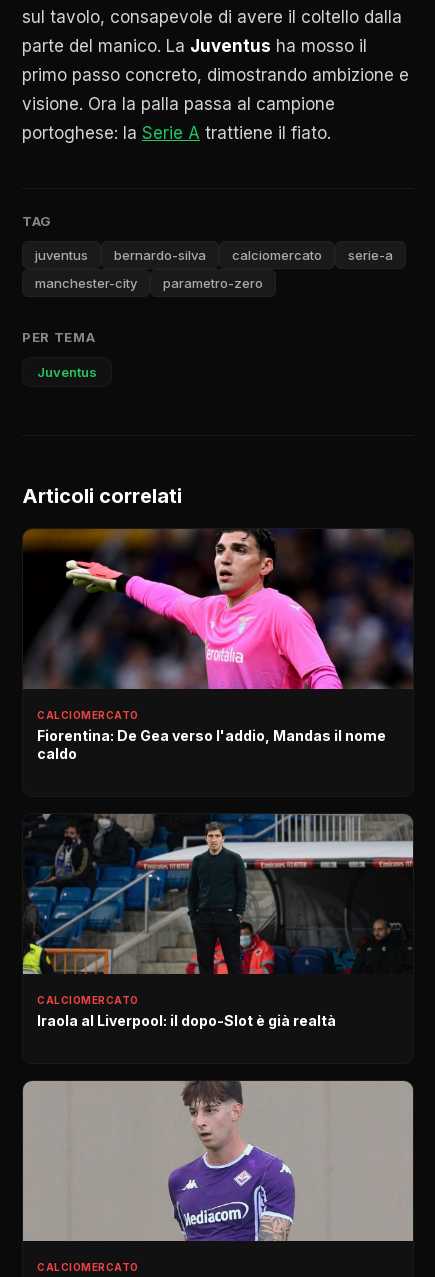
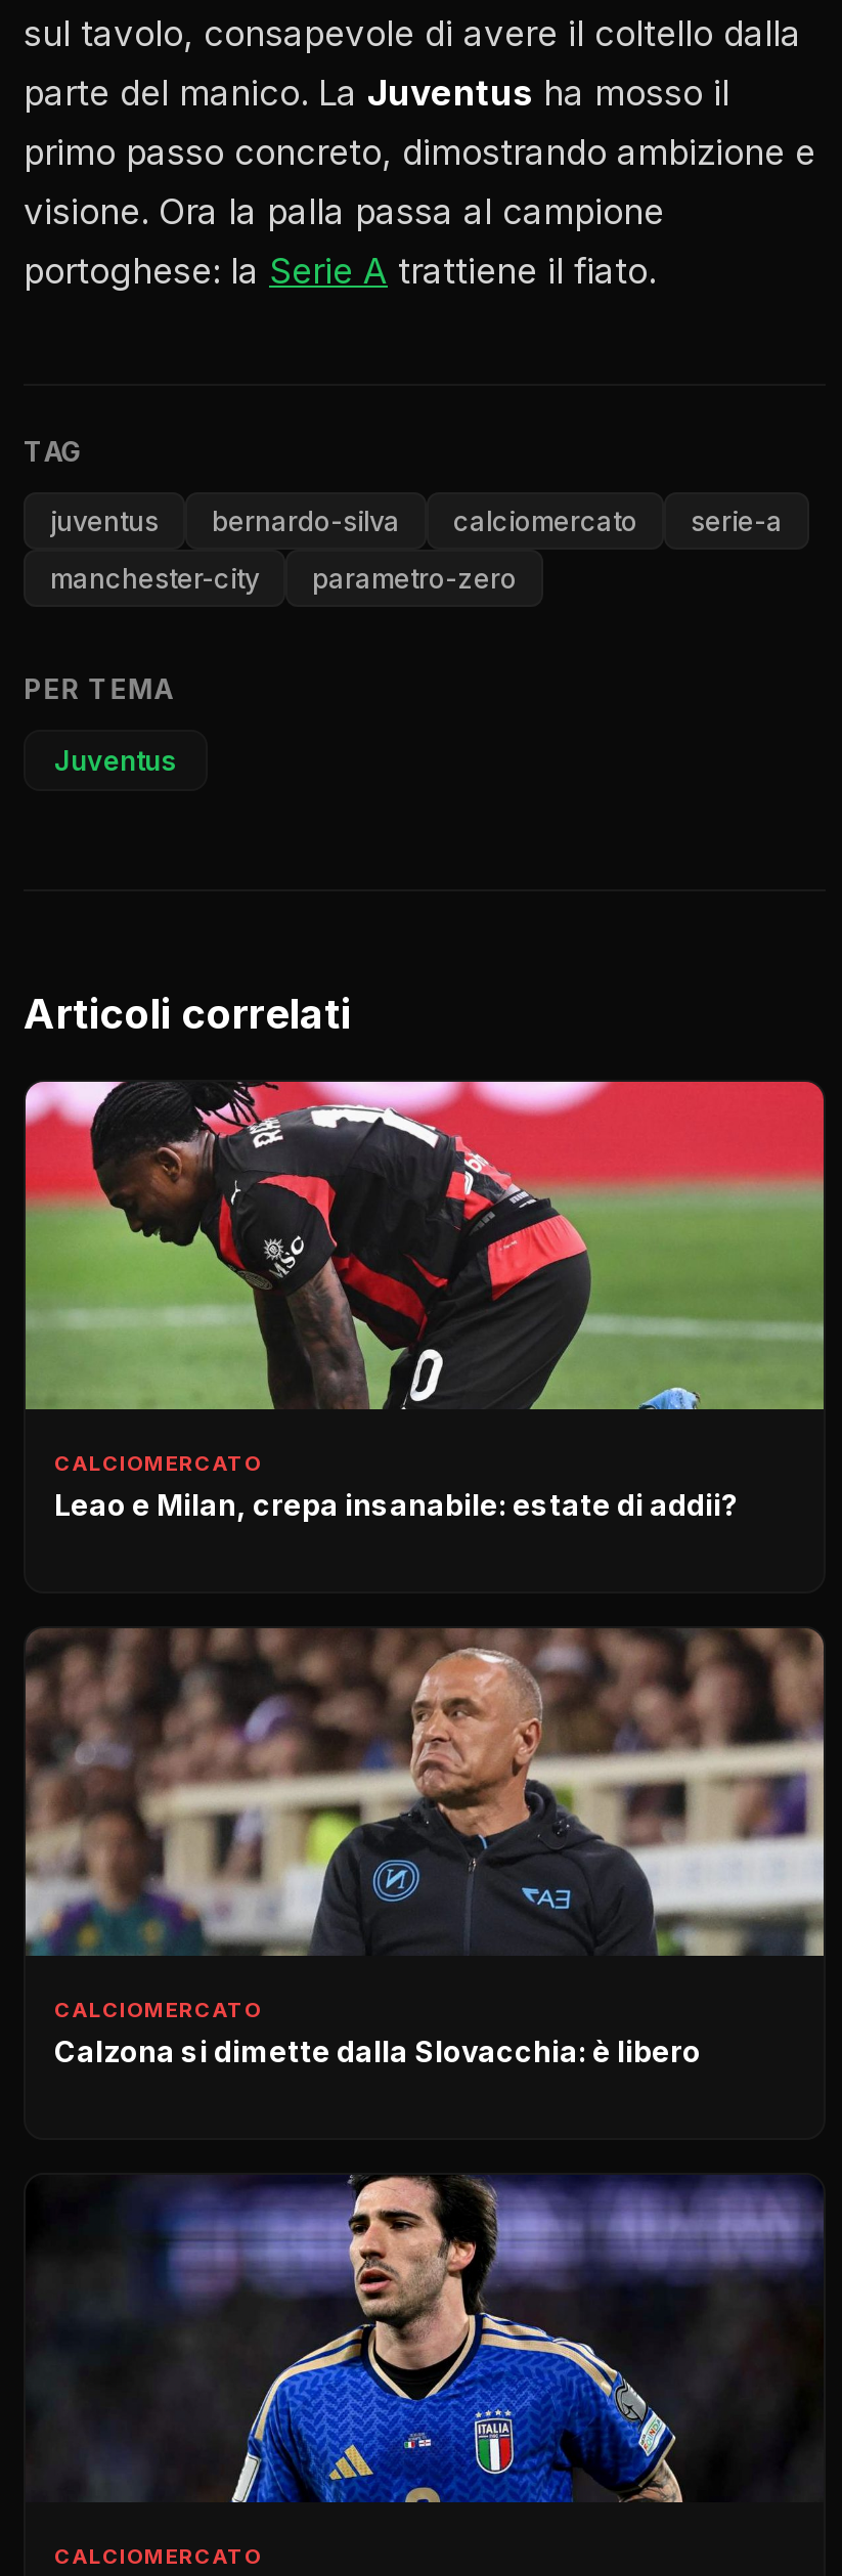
[23,529,413,762] [image] | Fiorentina: De Gea verso l'addio, Mandas il nome | caldo -> [24,1080,826,1523] [image] | Leao e Milan, crepa insanabile: estate di addii?
[22,814,413,1029] [image] | Iraola al Liverpool: il dopo-Slot è già realtà -> [24,1626,826,2068] [image] | Calzona si dimette dalla Slovacchia: è libero
[22,1080,414,1242] [image] -> [26,2175,824,2504] [image]

